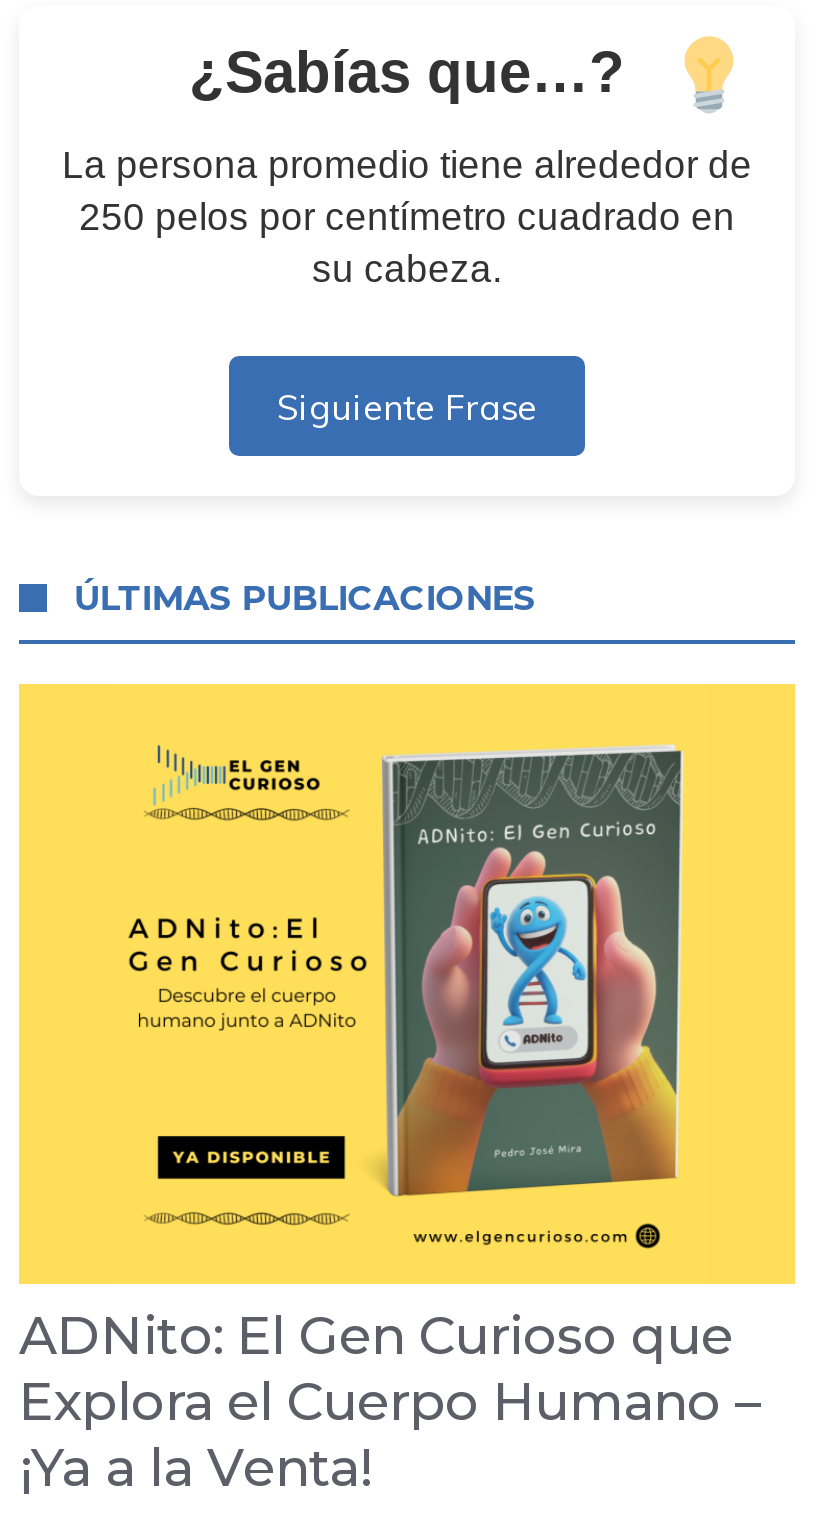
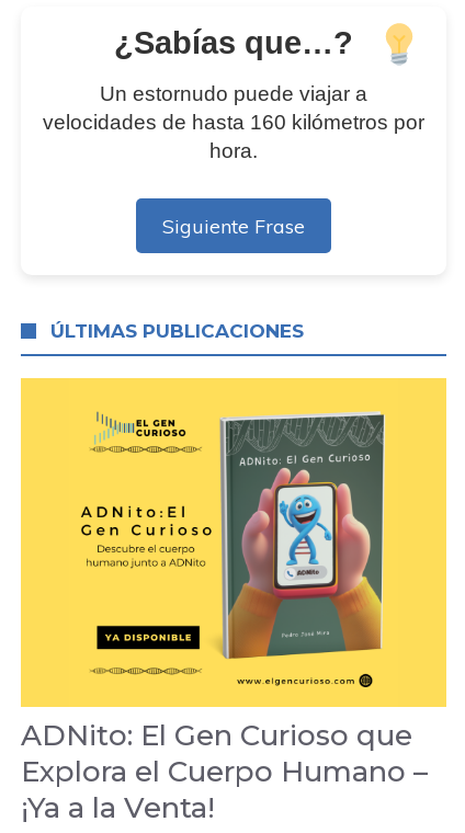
[62,144,752,290] La persona promedio tiene alrededor de | 250 pelos por centímetro cuadrado en | su cabeza. -> [43,82,424,162] Un estornudo puede viajar a | velocidades de hasta 160 kilómetros por | hora.

